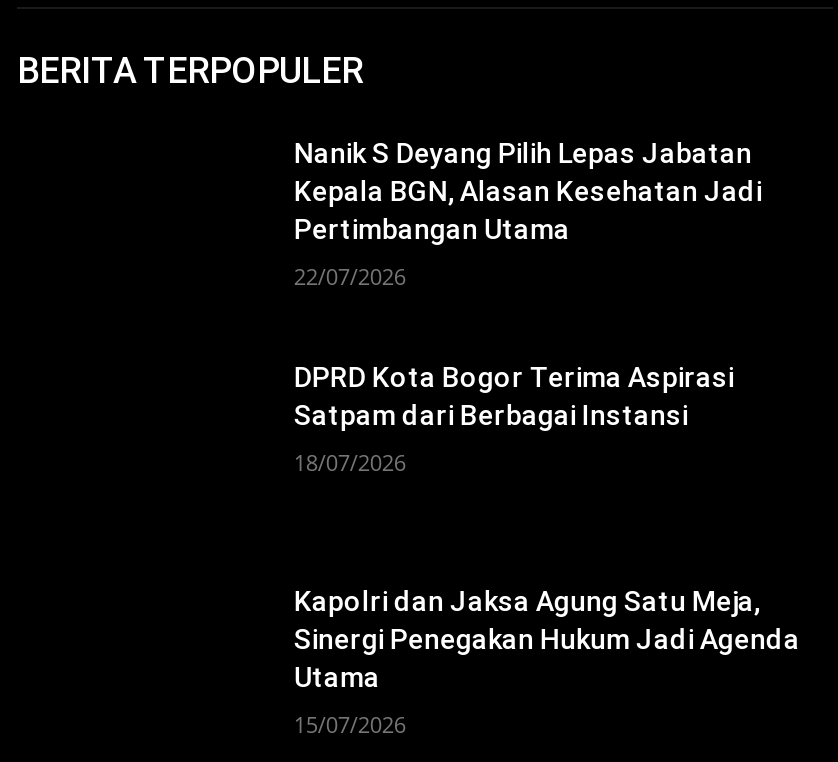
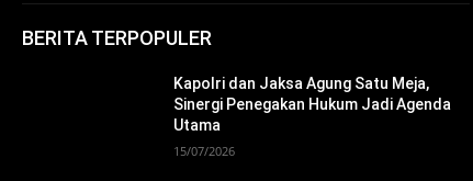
[294,138,762,477] Nanik S Deyang Pilih Lepas Jabatan | Kepala BGN, Alasan Kesehatan Jadi | Pertimbangan Utama | 22/07/2026 | DPRD Kota Bogor Terima Aspirasi | Satpam dari Berbagai Instansi | 18/07/2026 -> none

